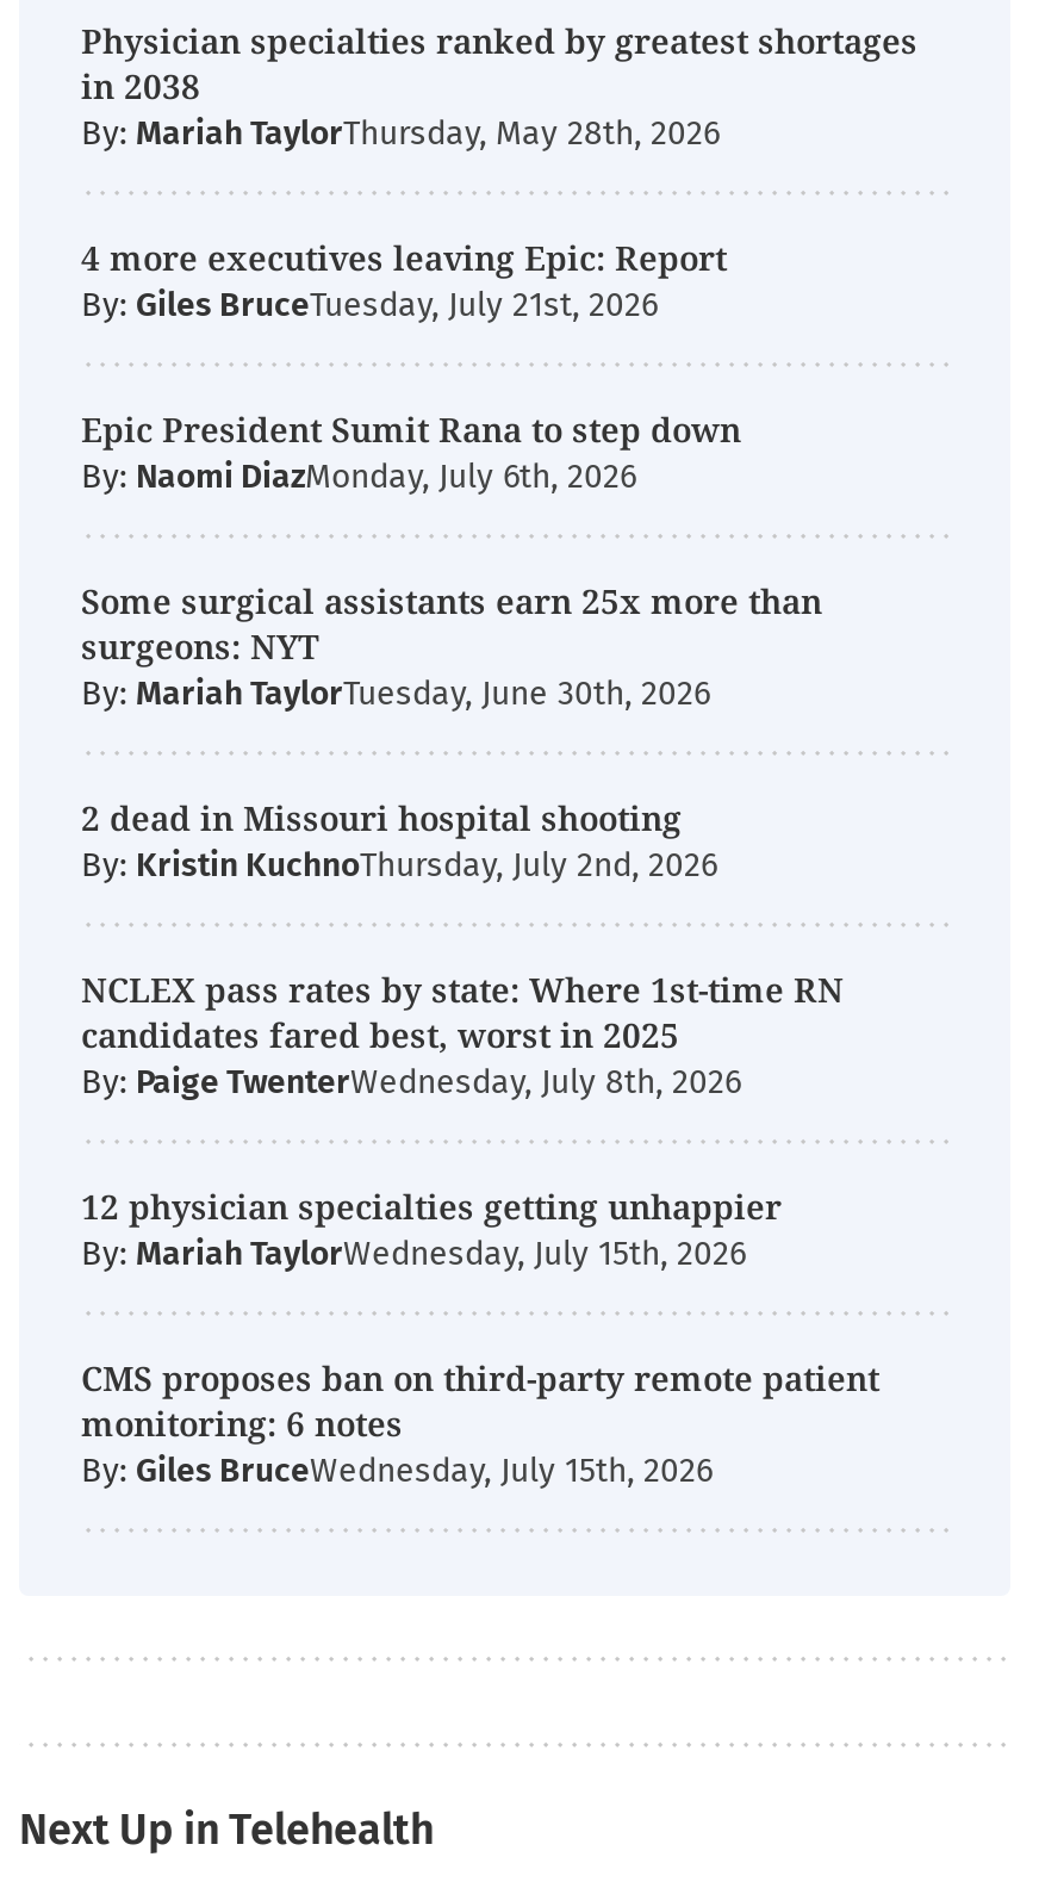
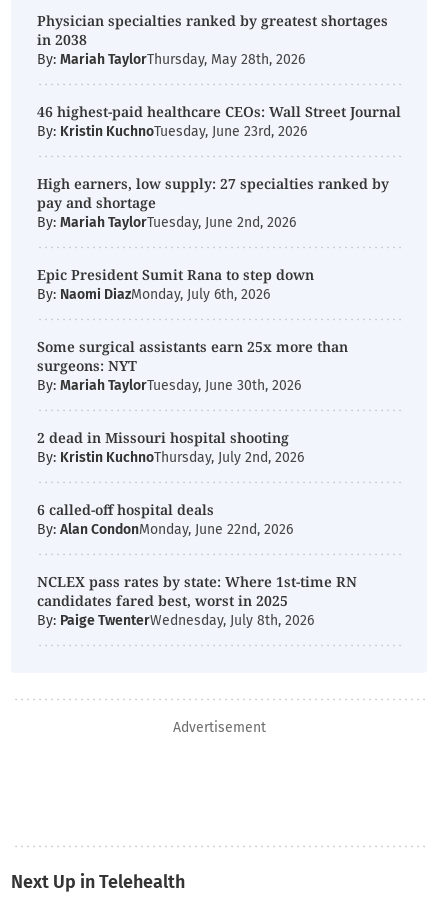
[81,235,727,325] 4 more executives leaving Epic: Report | By: Giles BruceTuesday, July 21st, 2026 -> [37,102,401,231] 46 highest-paid healthcare CEOs: Wall Street Journal | By: Kristin KuchnoTuesday, June 23rd, 2026 | High earners, low supply: 27 specialties ranked by | pay and shortage | By: Mariah TaylorTuesday, June 2nd, 2026
none -> [37,500,293,538] 6 called-off hospital deals | By: Alan CondonMonday, June 22nd, 2026
moved [81,967,844,1103] -> [37,572,357,629]: NCLEX pass rates by state: Where 1st-time RN | candidates fared best, worst in 2025 | By: Paige TwenterWednesday, July 8th, 2026
[81,1184,879,1491] 12 physician specialties getting unhappier | By: Mariah TaylorWednesday, July 15th, 2026 | CMS proposes ban on third-party remote patient | monitoring: 6 notes | By: Giles BruceWednesday, July 15th, 2026 -> [172,719,265,736] Advertisement

